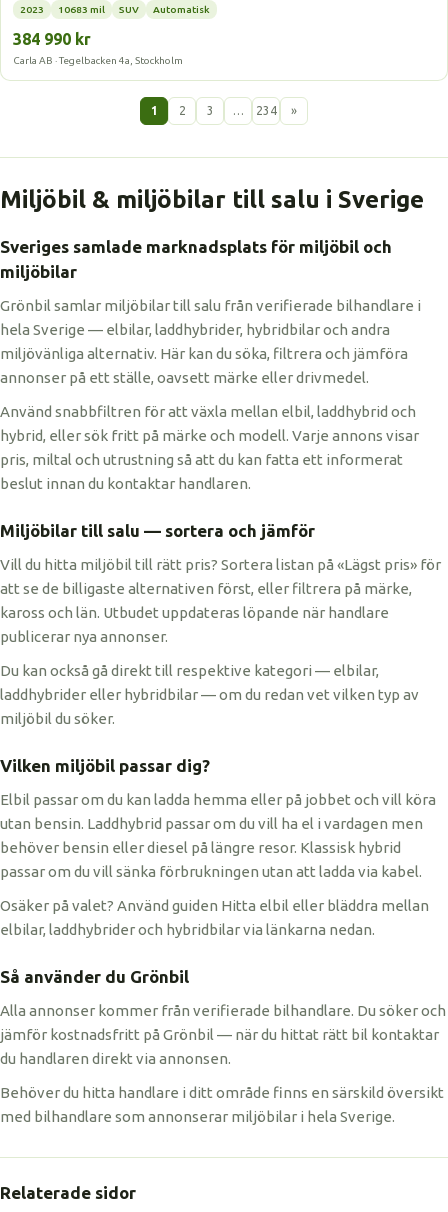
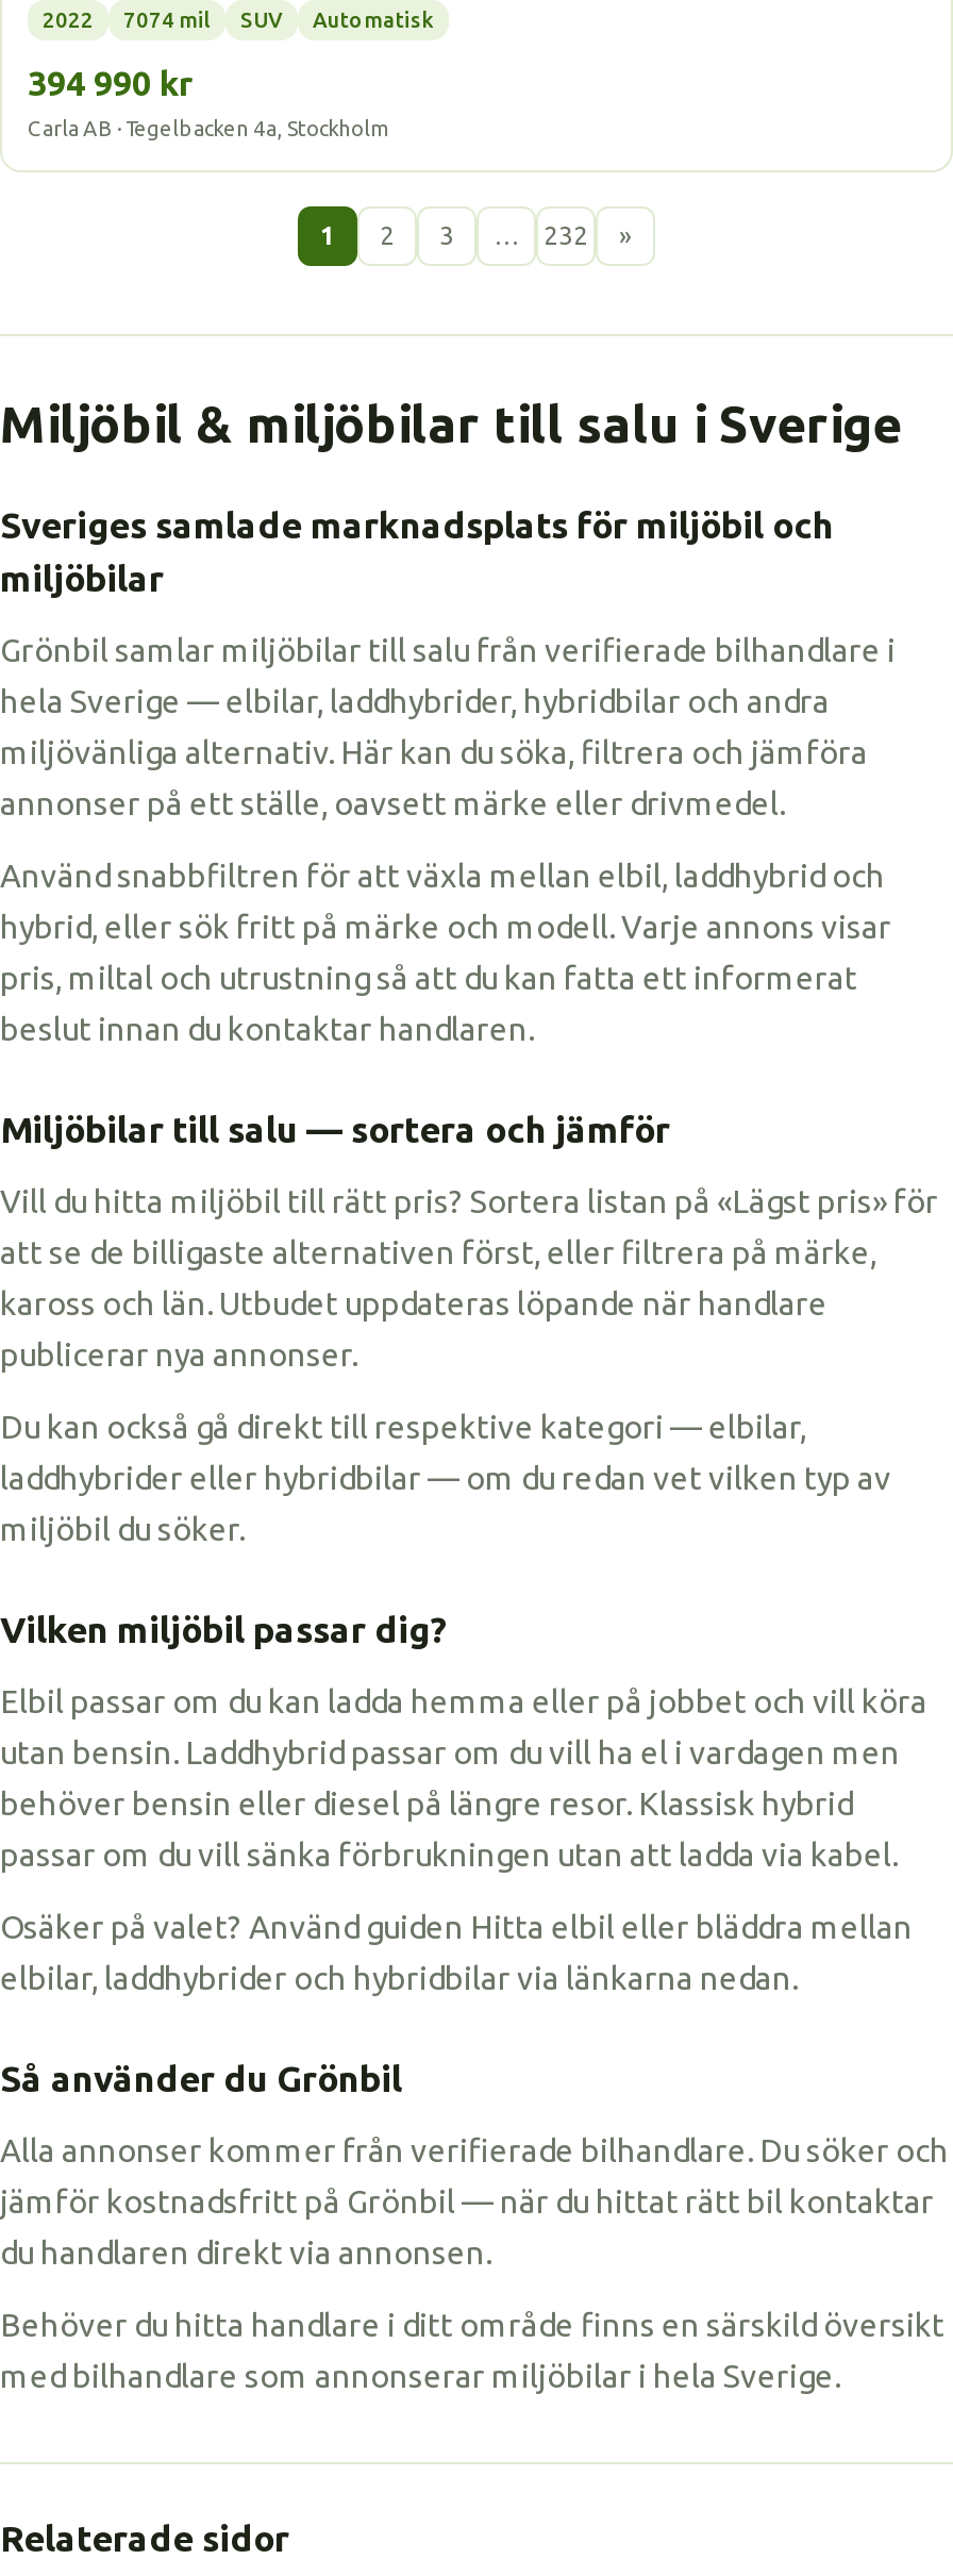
[20,4,105,15] 2023 | 10683 mil -> [43,9,211,32] 2022 | 7074 mil
[13,30,91,48] 384 990 kr -> [28,64,194,102] 394 990 kr
[255,104,276,117] 234 -> [544,221,588,249] 232

